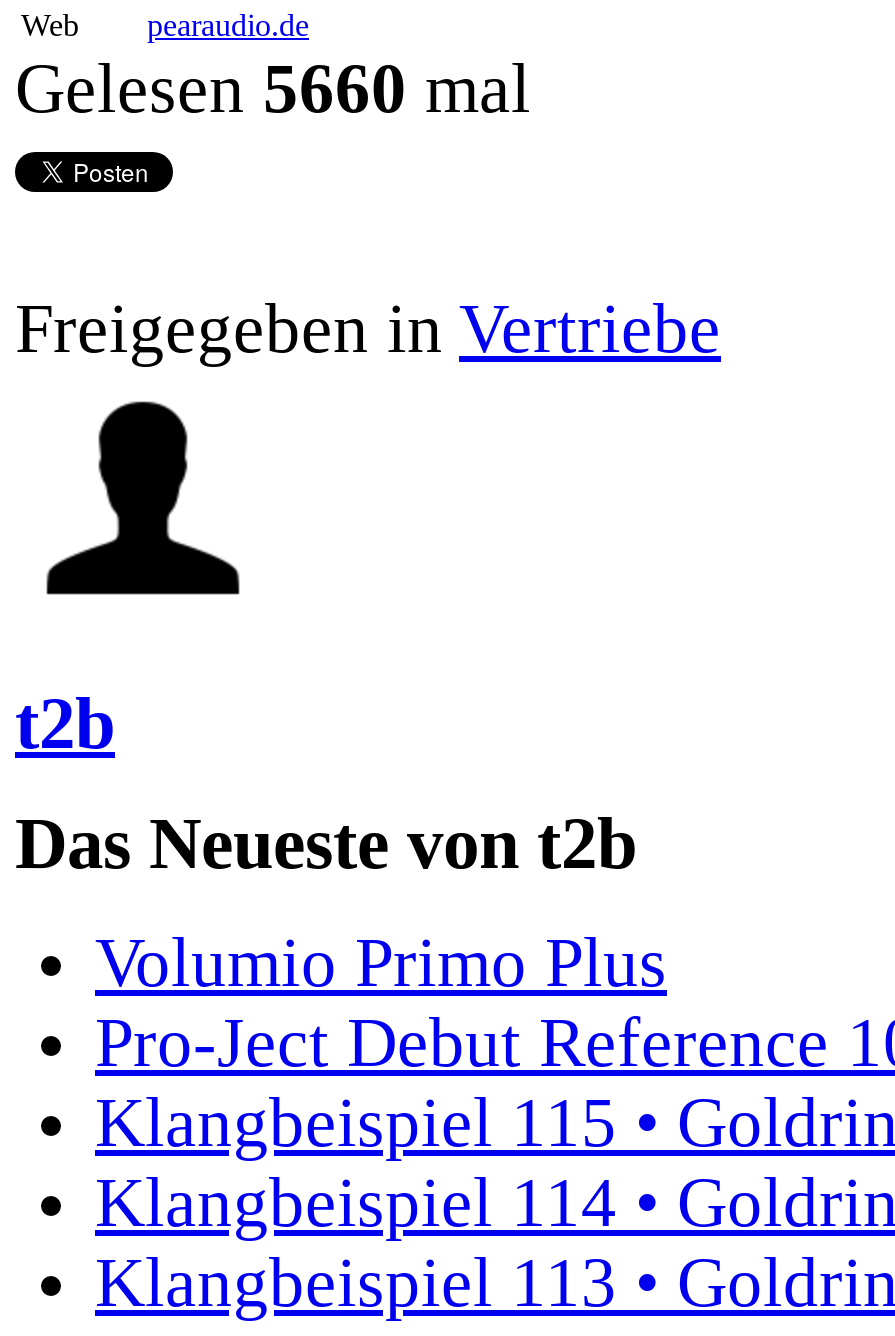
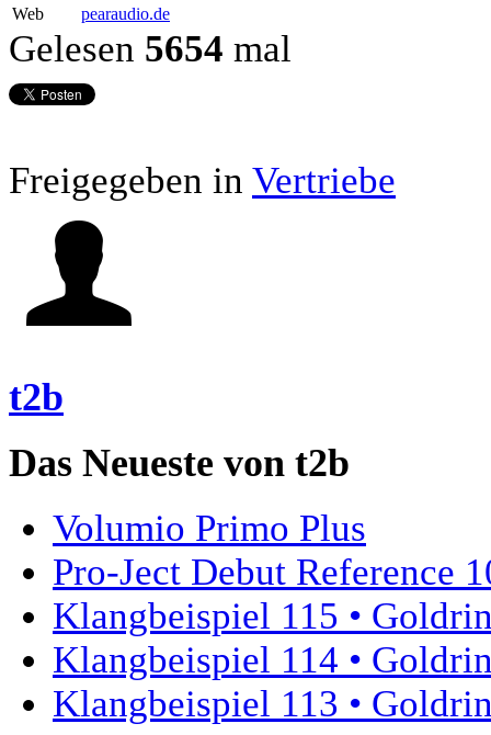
[15,50,531,128] Gelesen 5660 mal -> [9,27,292,70] Gelesen 5654 mal

